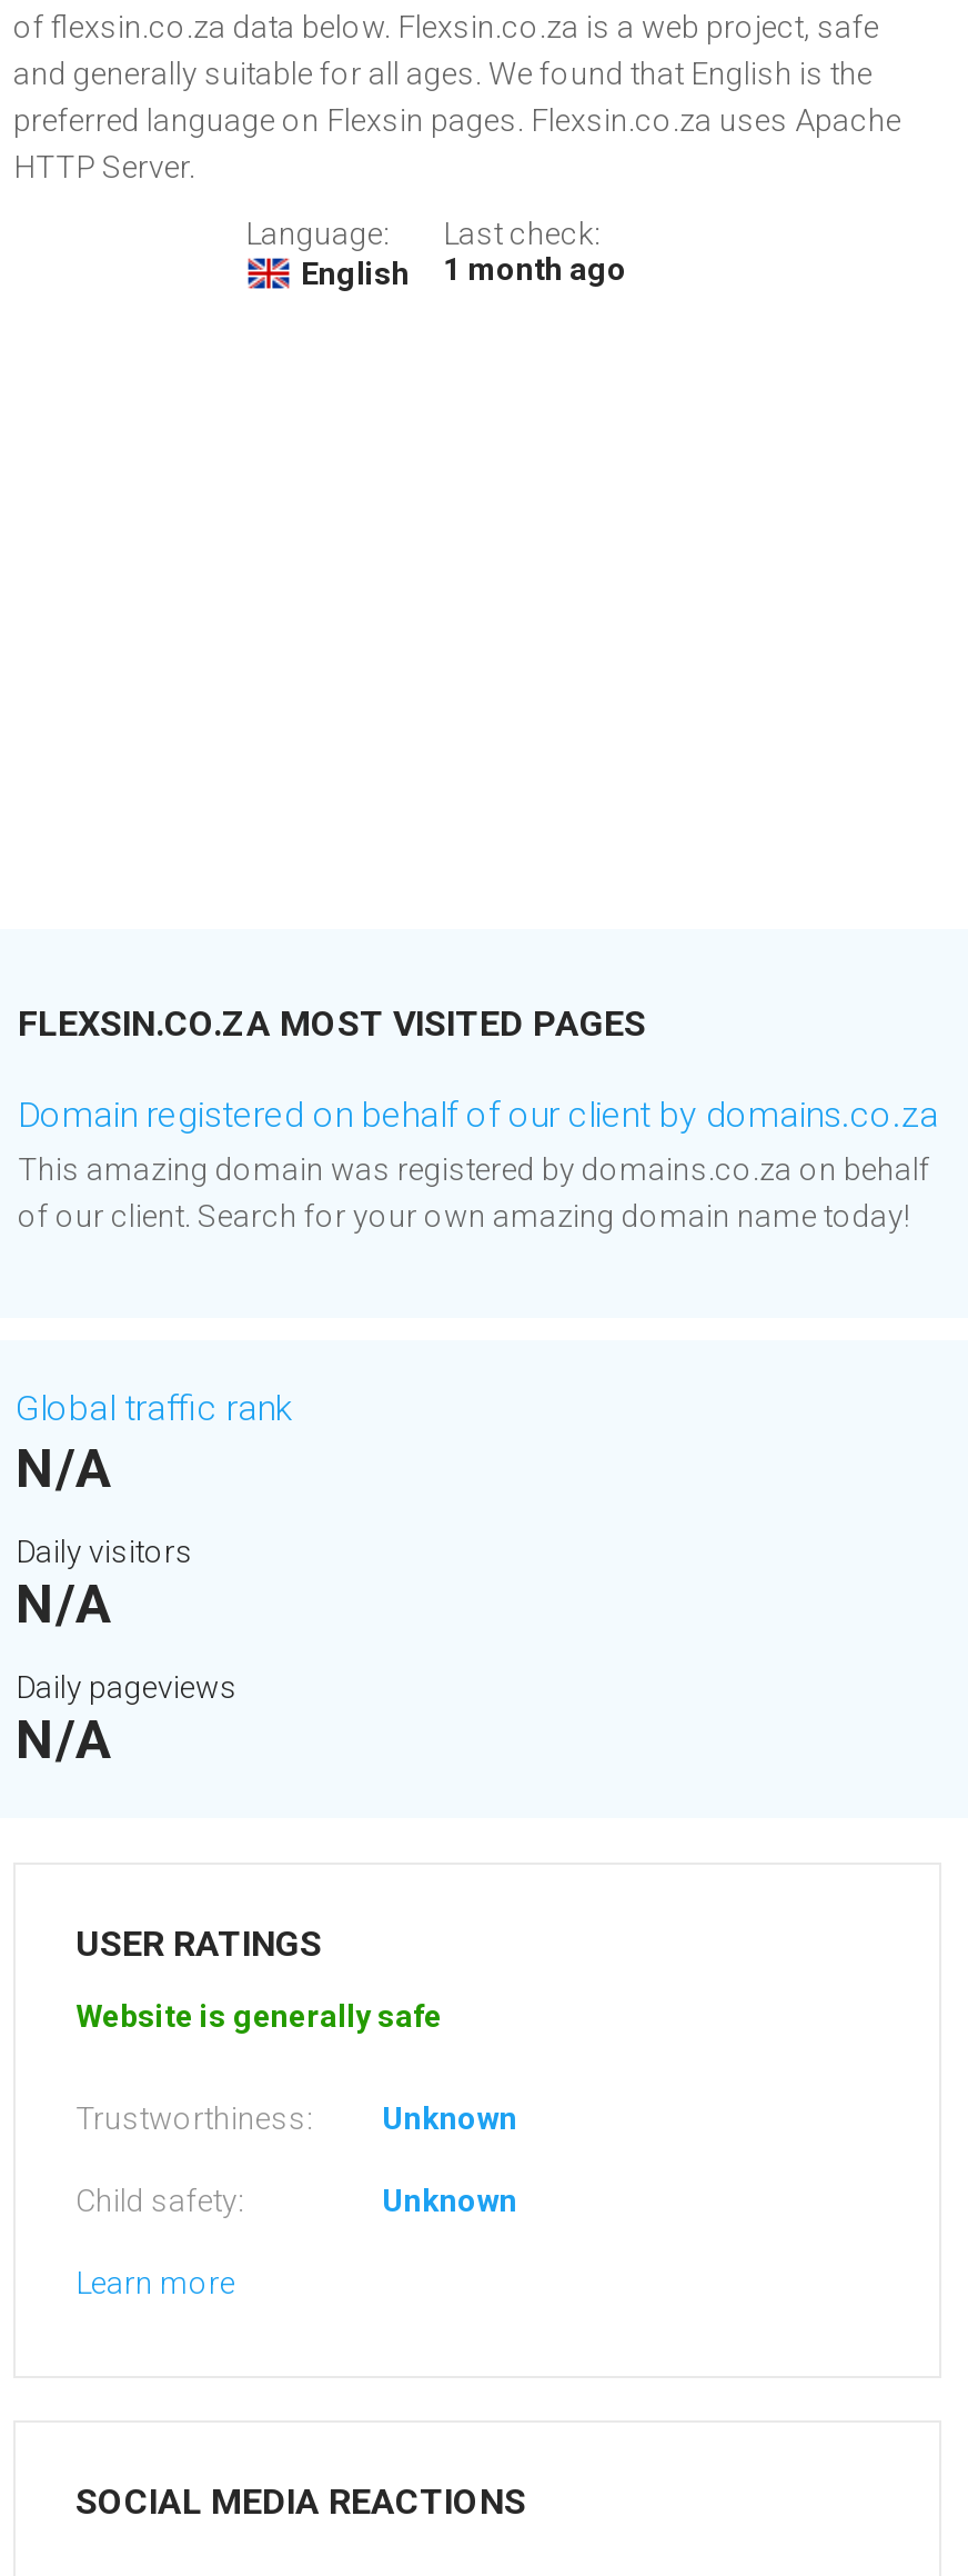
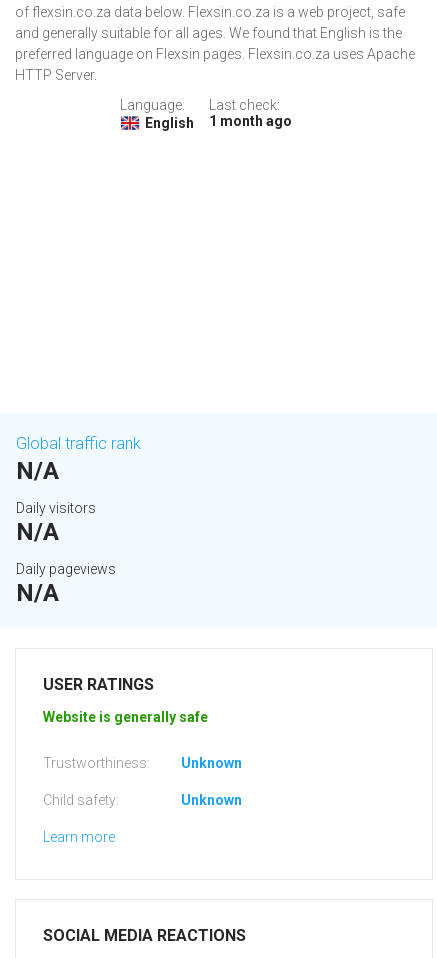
[18,1003,939,1234] FLEXSIN.CO.ZA MOST VISITED PAGES | Domain registered on behalf of our client by domains.co.za | This amazing domain was registered by domains.co.za on behalf | of our client. Search for your own amazing domain name today! -> none

